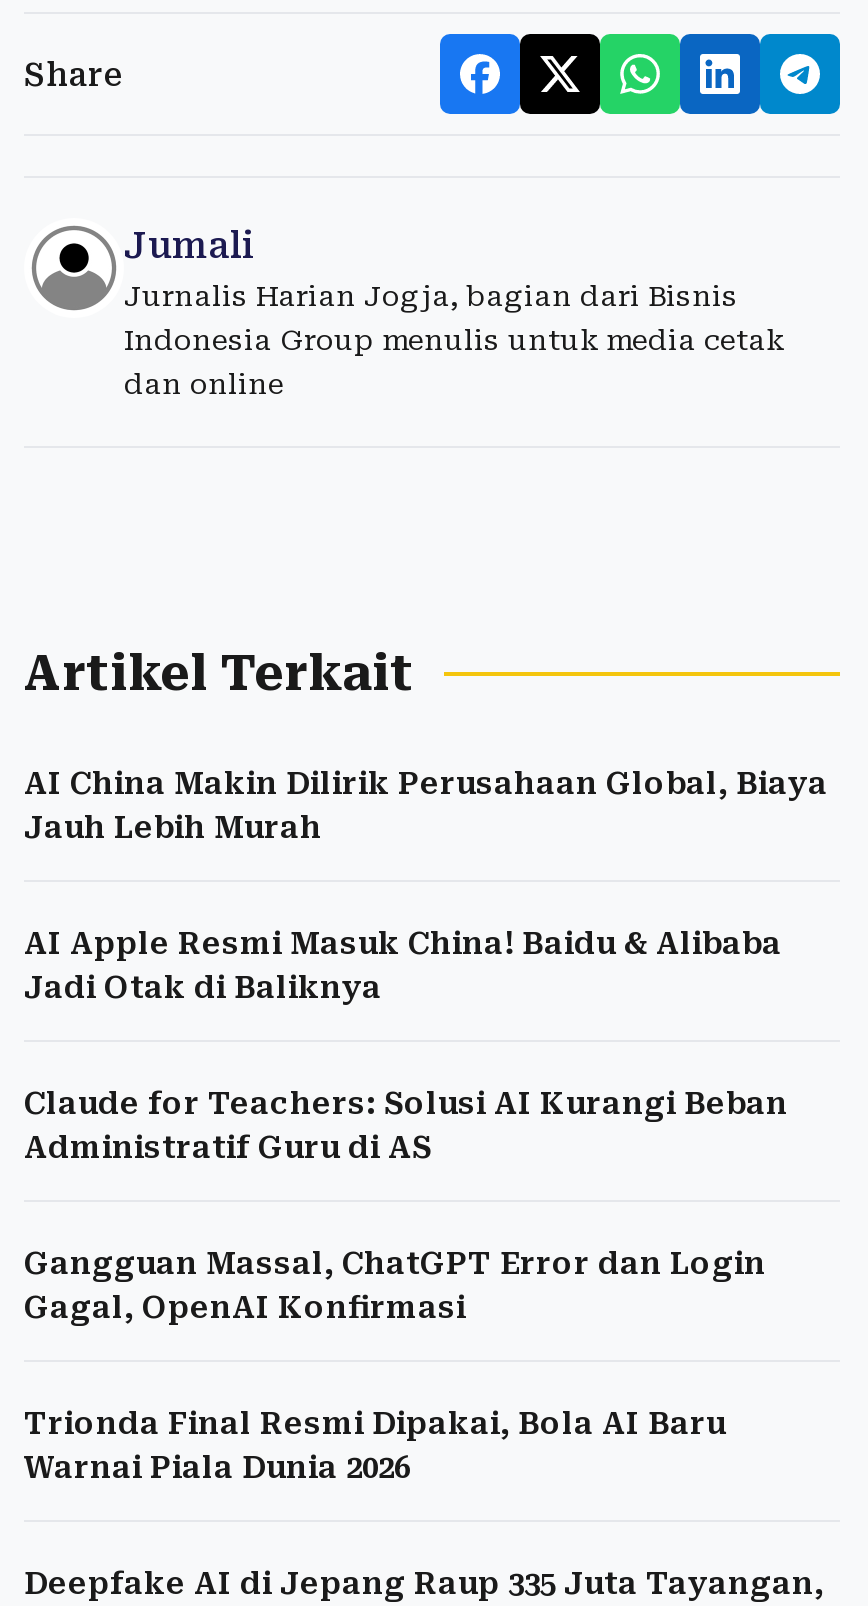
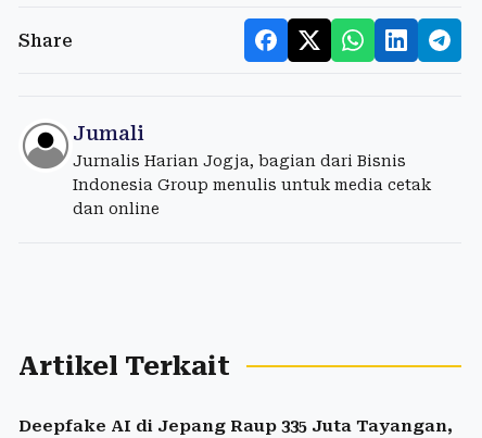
[24,766,828,1486] AI China Makin Dilirik Perusahaan Global, Biaya | Jauh Lebih Murah | AI Apple Resmi Masuk China! Baidu & Alibaba | Jadi Otak di Baliknya | Claude for Teachers: Solusi AI Kurangi Beban | Administratif Guru di AS | Gangguan Massal, ChatGPT Error dan Login | Gagal, OpenAI Konfirmasi | Trionda Final Resmi Dipakai, Bola AI Baru | Warnai Piala Dunia 2026 -> none

